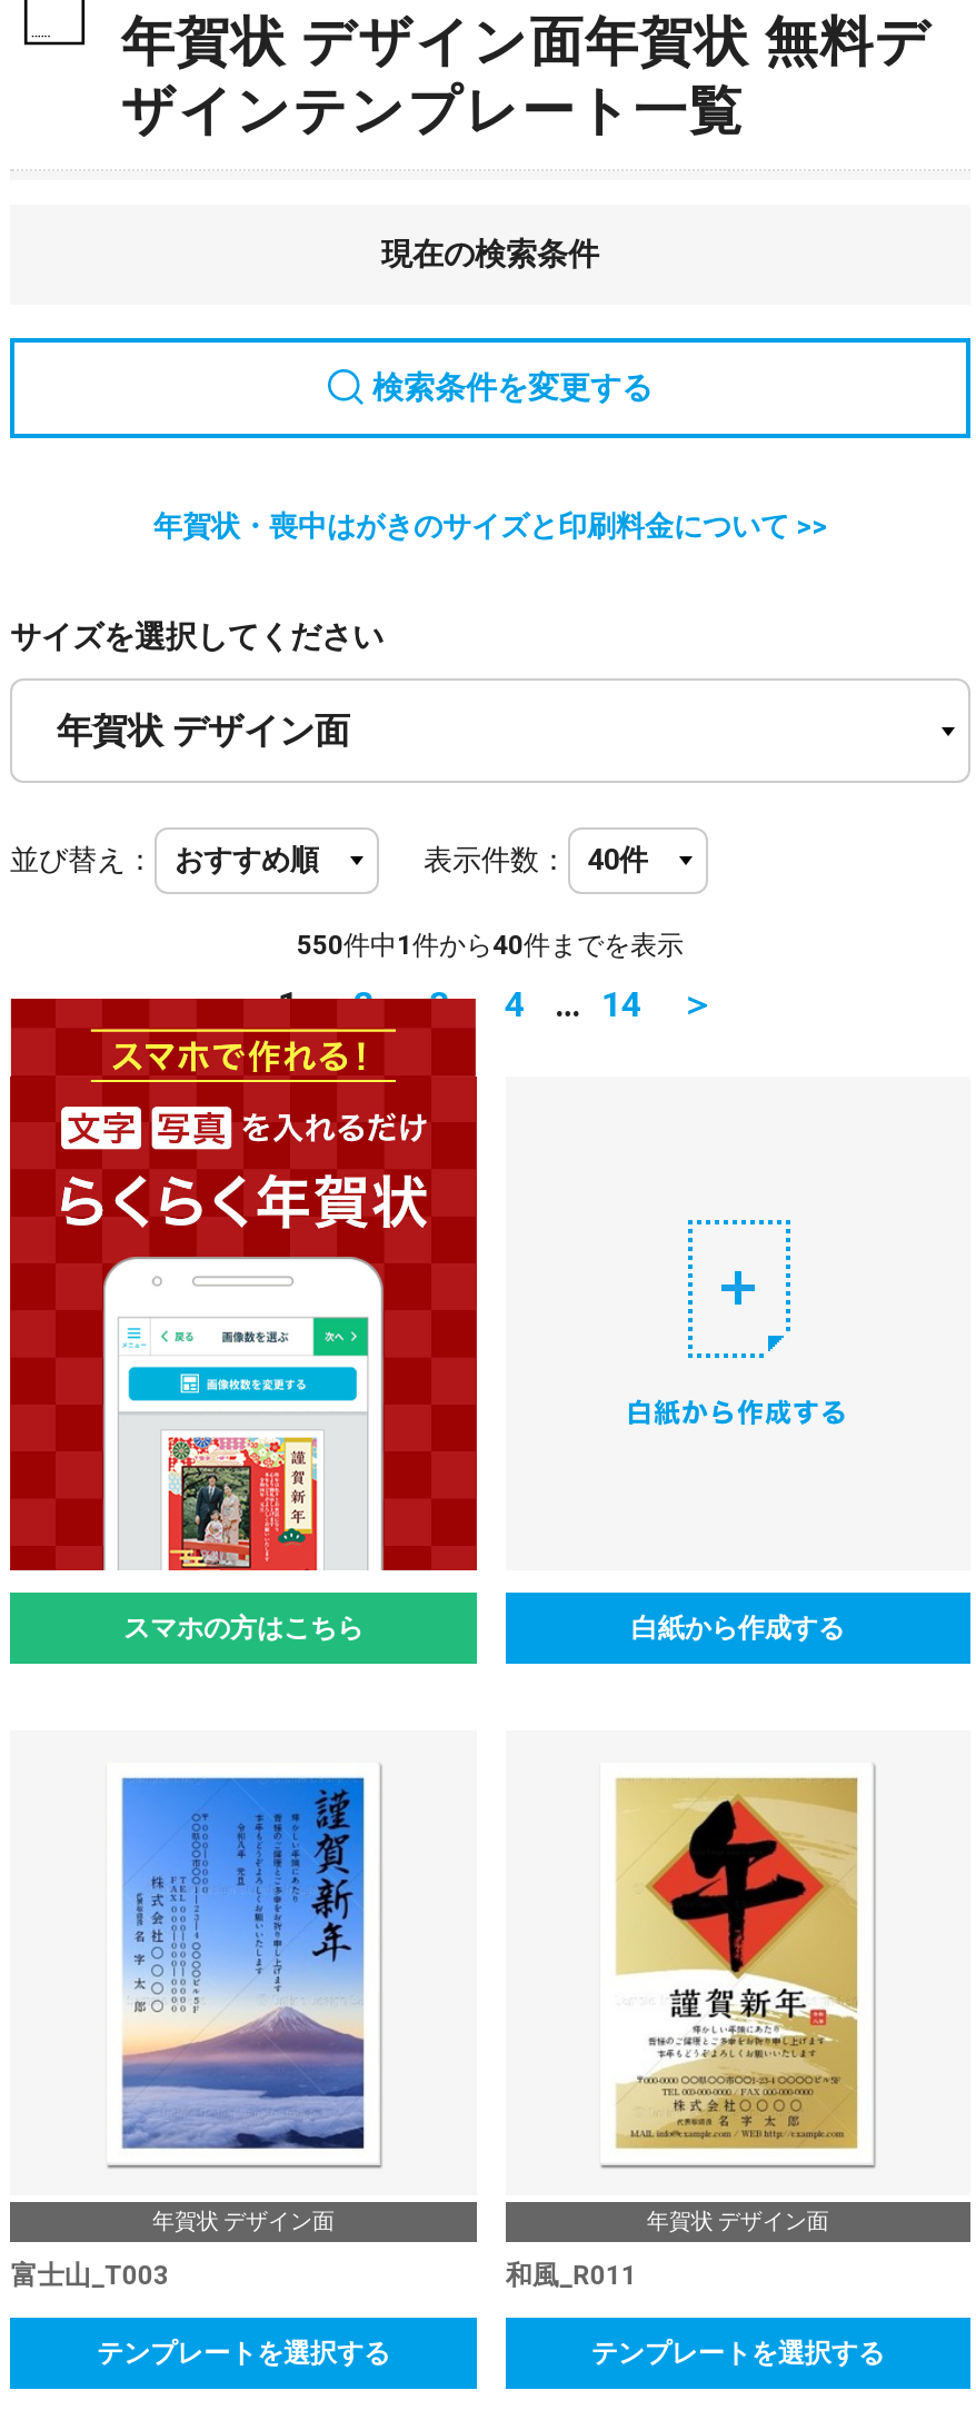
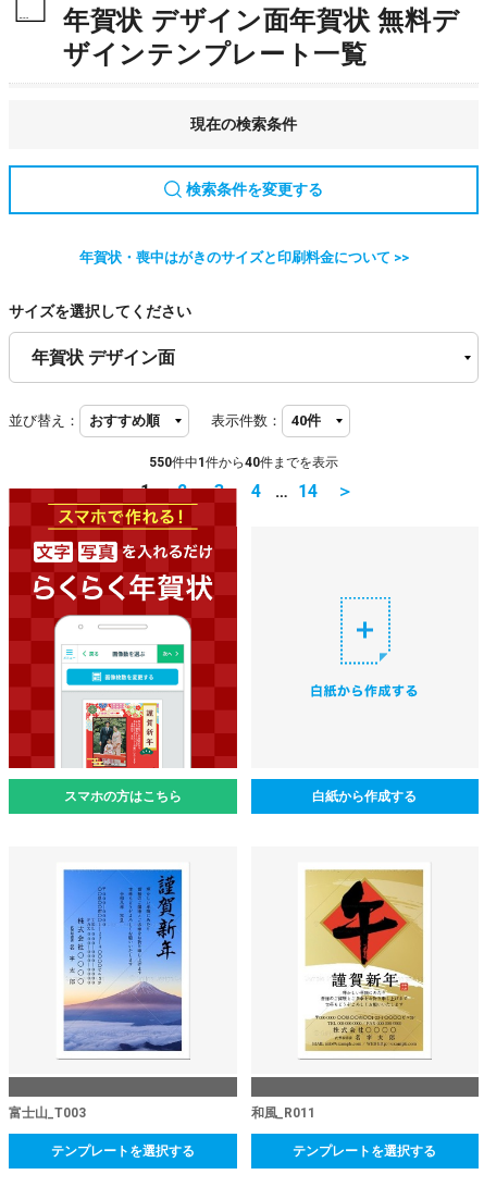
[152,2209,335,2233] 年賀状 デザイン面 -> none
[647,2209,829,2233] 年賀状 デザイン面 -> none

